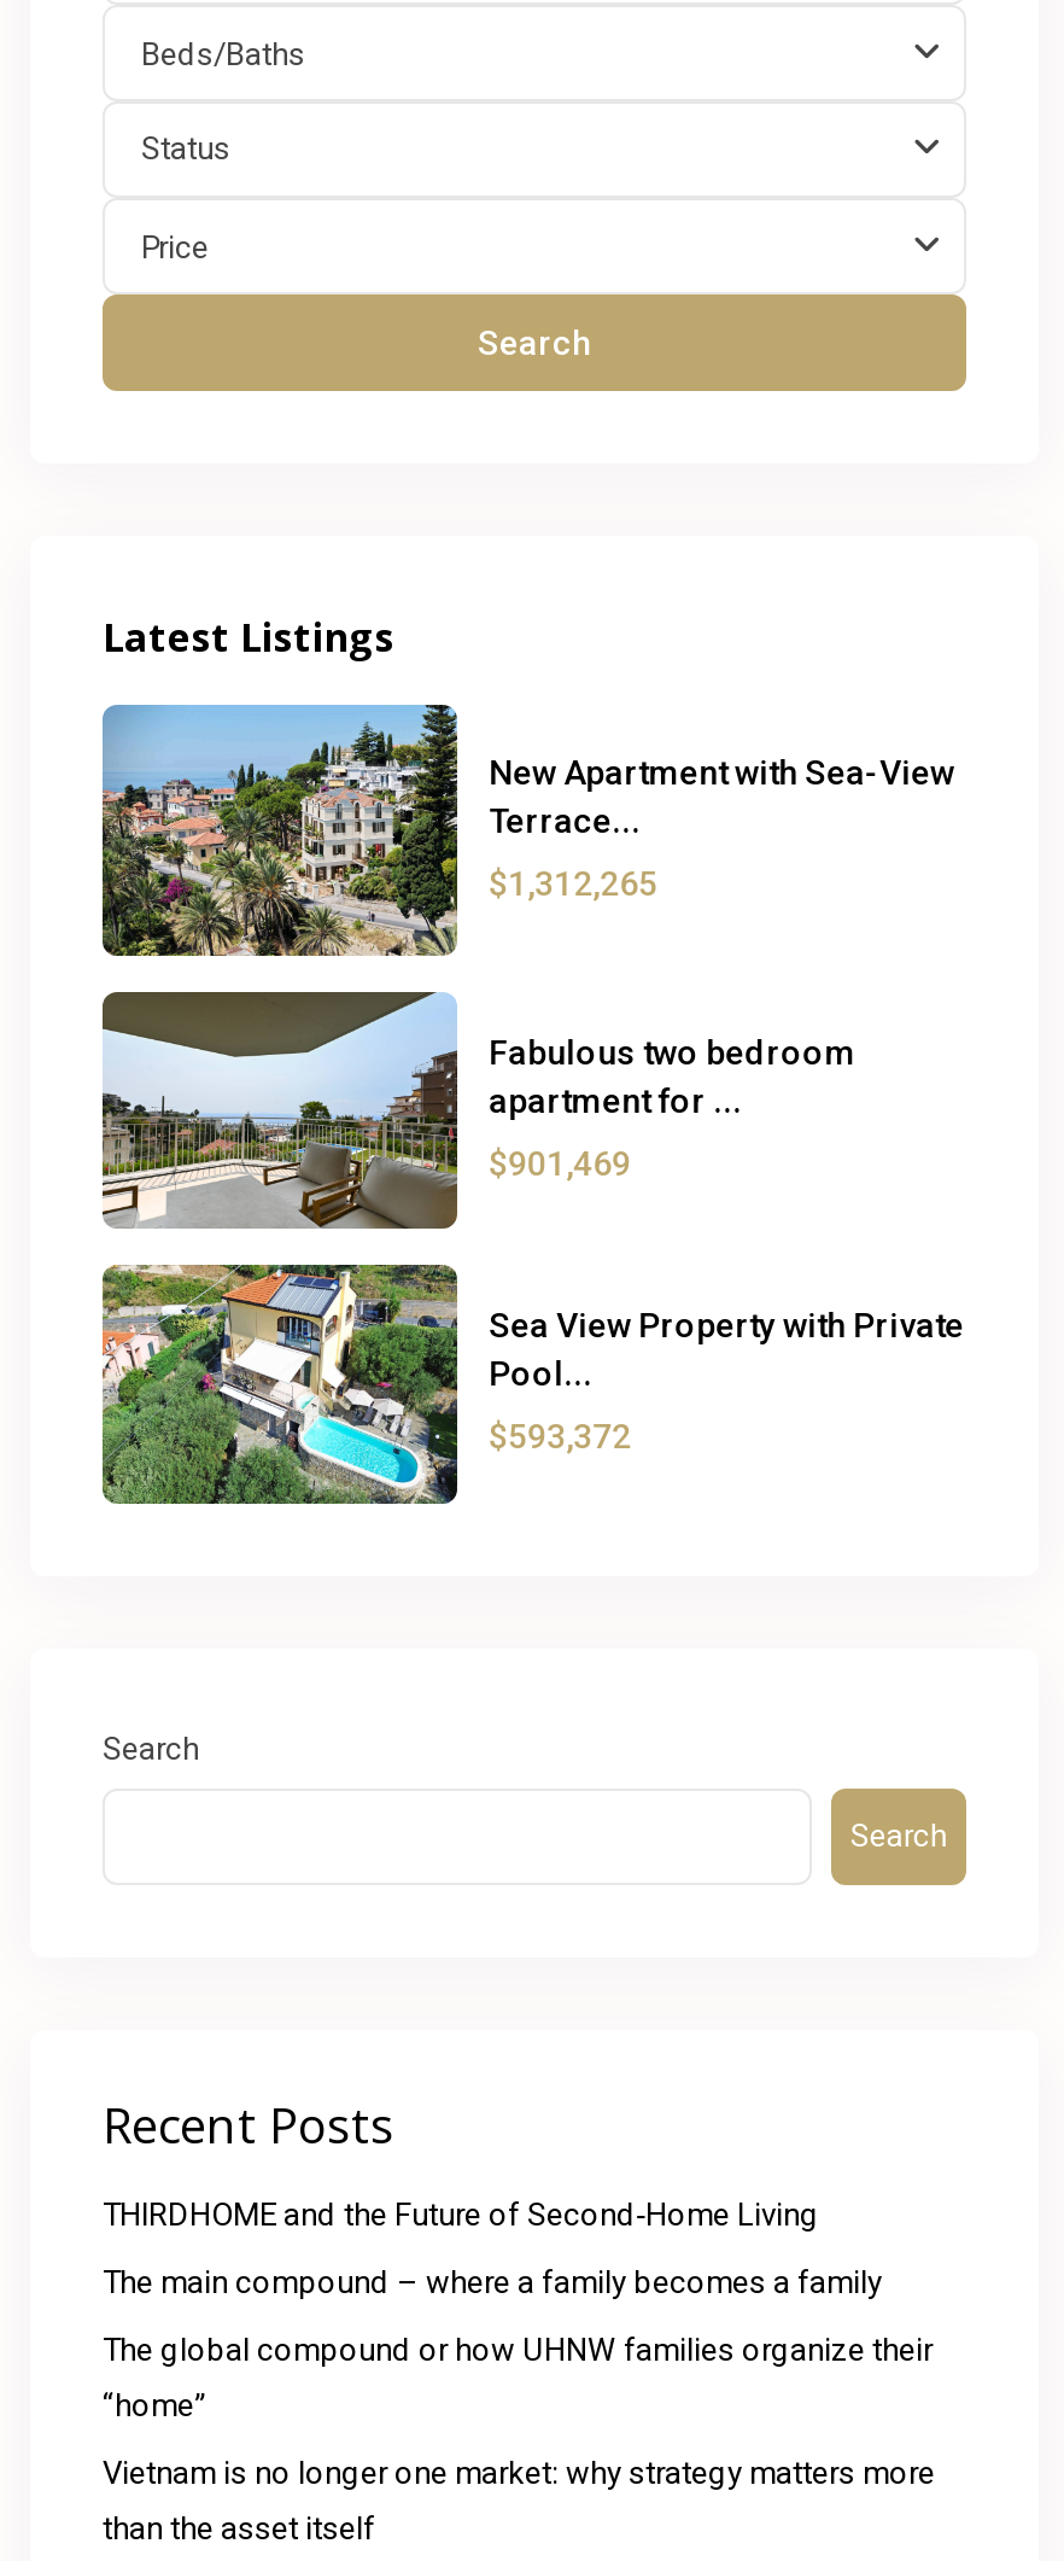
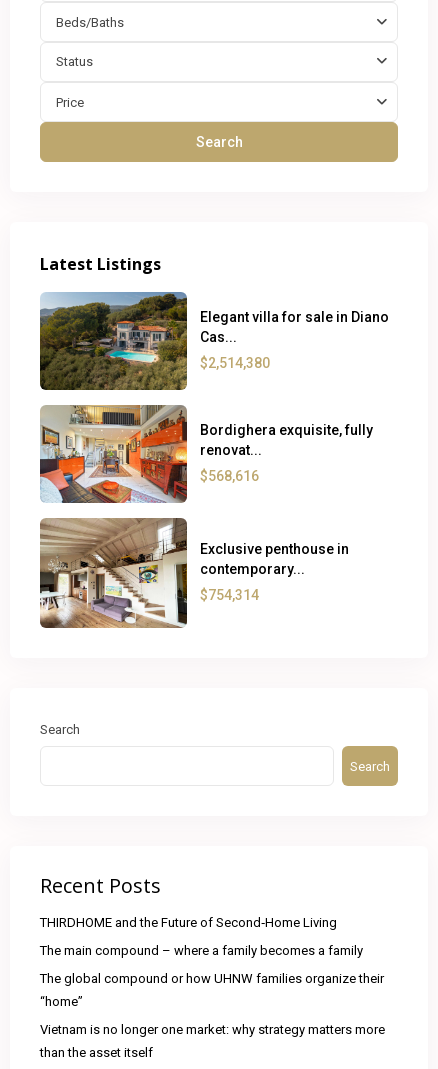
[100,702,954,958] [image] | New Apartment with Sea-View | Terrace... -> [39,291,389,396] [image] | Elegant villa for sale in Diano | Cas...
[489,865,658,903] $1,312,265 -> [200,355,270,371] $2,514,380
[100,978,856,1231] [image] | Fabulous two bedroom | apartment for ... -> [40,404,373,509] [image] | Bordighera exquisite, fully | renovat...
[489,1145,631,1184] $901,469 -> [200,468,259,484] $568,616
[100,1250,964,1506] [image] | Sea View Property with Private | Pool... -> [39,517,349,629] [image] | Exclusive penthouse in | contemporary...
[489,1418,631,1457] $593,372 -> [200,587,259,603] $754,314

